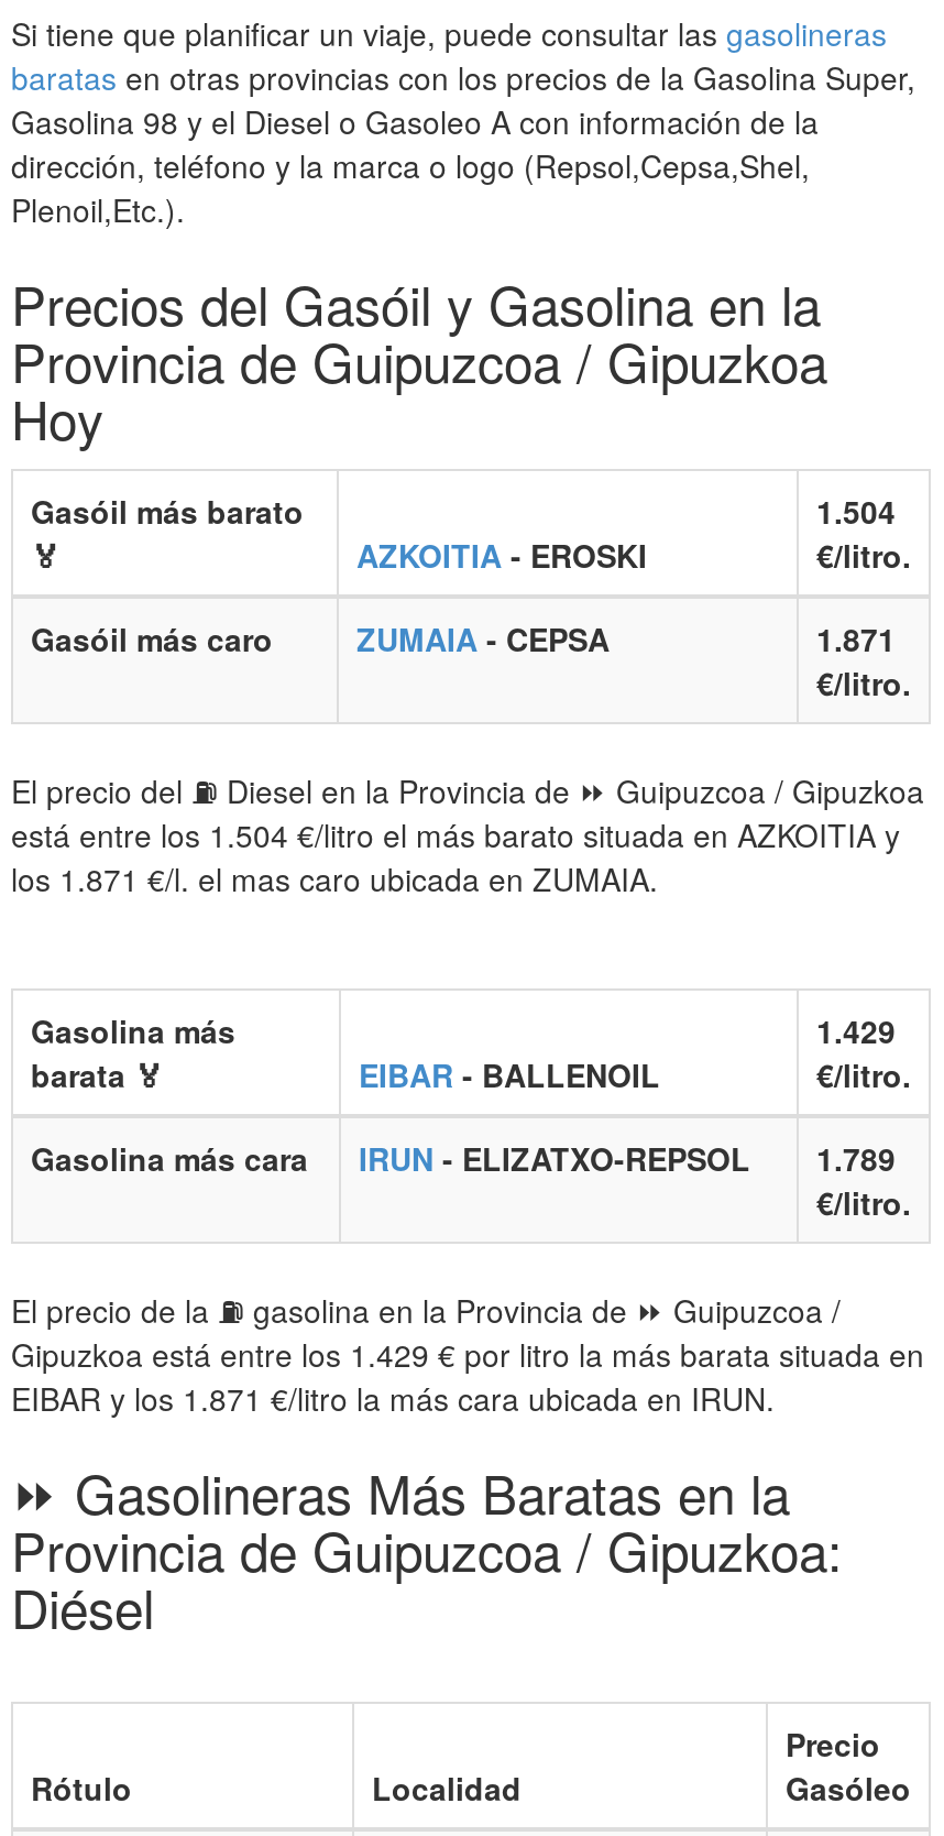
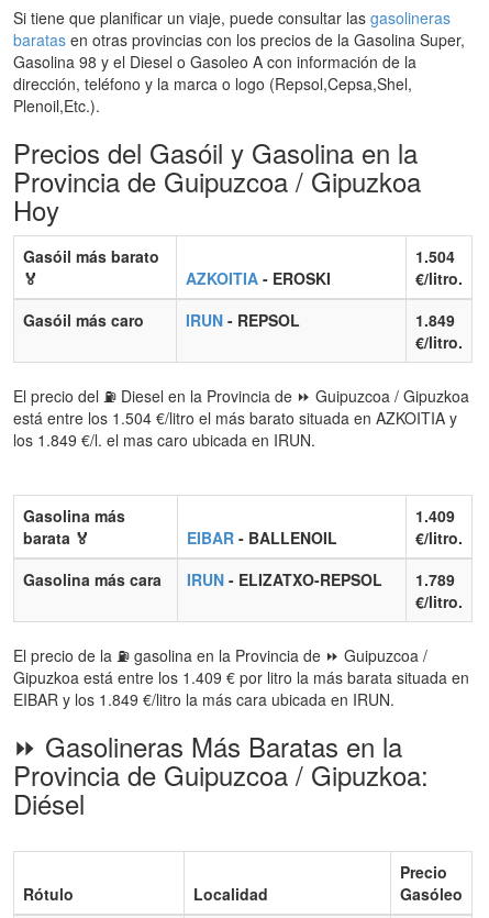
[356,616,896,660] ZUMAIA - CEPSA | 1.871 -> [186,309,455,331] IRUN - REPSOL | 1.849
[11,856,658,900] los 1.871 €/l. el mas caro ubicada en ZUMAIA. -> [13,429,315,451] los 1.849 €/l. el mas caro ubicada en IRUN.
[816,1008,896,1052] 1.429 -> [415,505,455,527] 1.409
[11,1332,924,1376] Gipuzkoa está entre los 1.429 € por litro la más barata situada en -> [13,666,469,688] Gipuzkoa está entre los 1.409 € por litro la más barata situada en
[11,1376,775,1420] EIBAR y los 1.871 €/litro la más cara ubicada en IRUN. -> [13,688,394,710] EIBAR y los 1.849 €/litro la más cara ubicada en IRUN.

